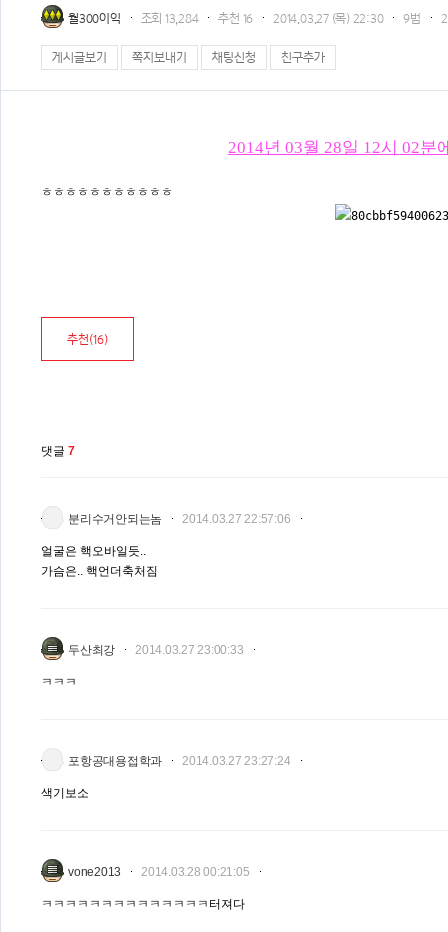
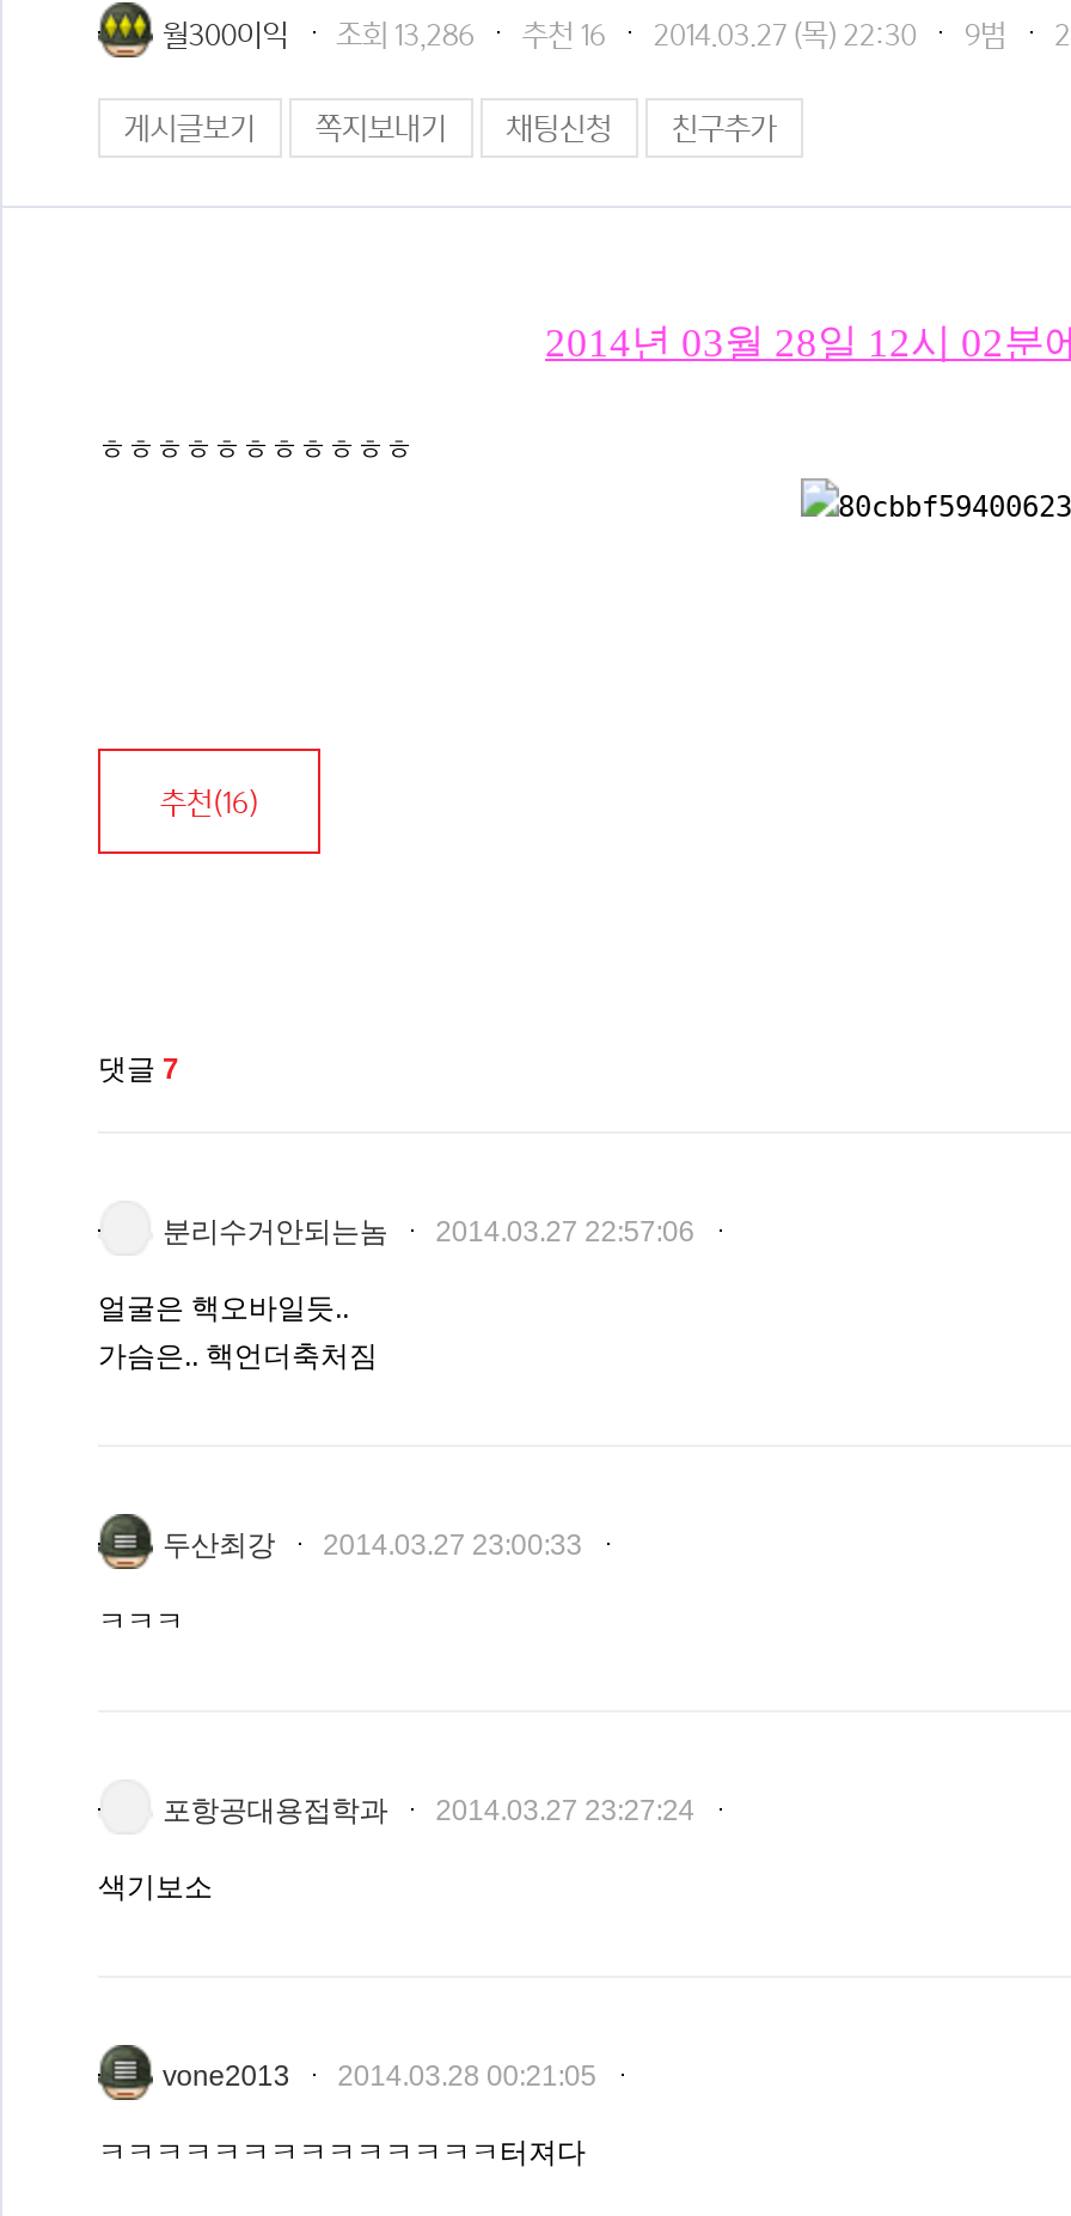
[141,11,198,26] 조회 13,284 -> [336,17,474,53] 조회 13,286

